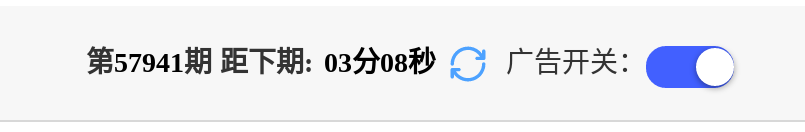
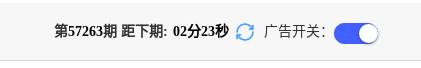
[86,47,436,77] 第57941期 距下期: 03分08秒 -> [54,23,229,38] 第57263期 距下期: 02分23秒

